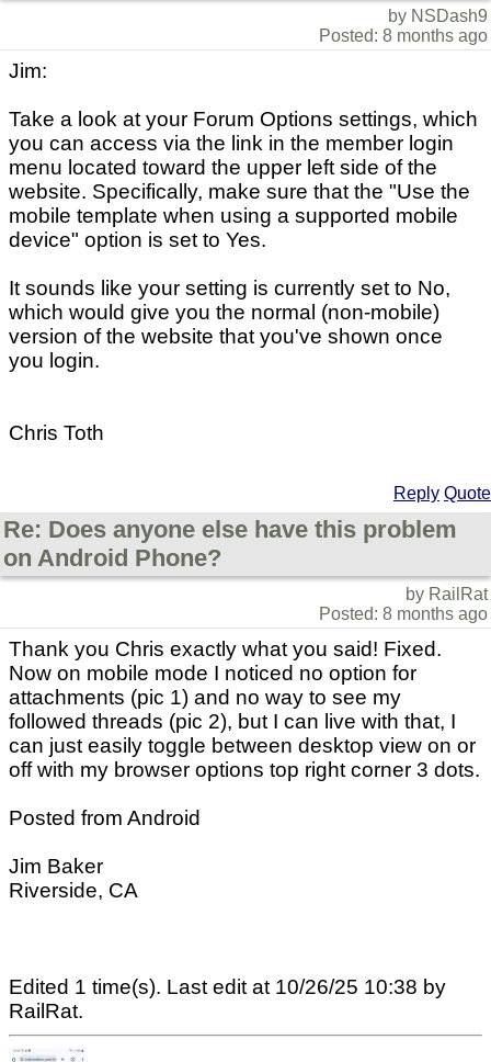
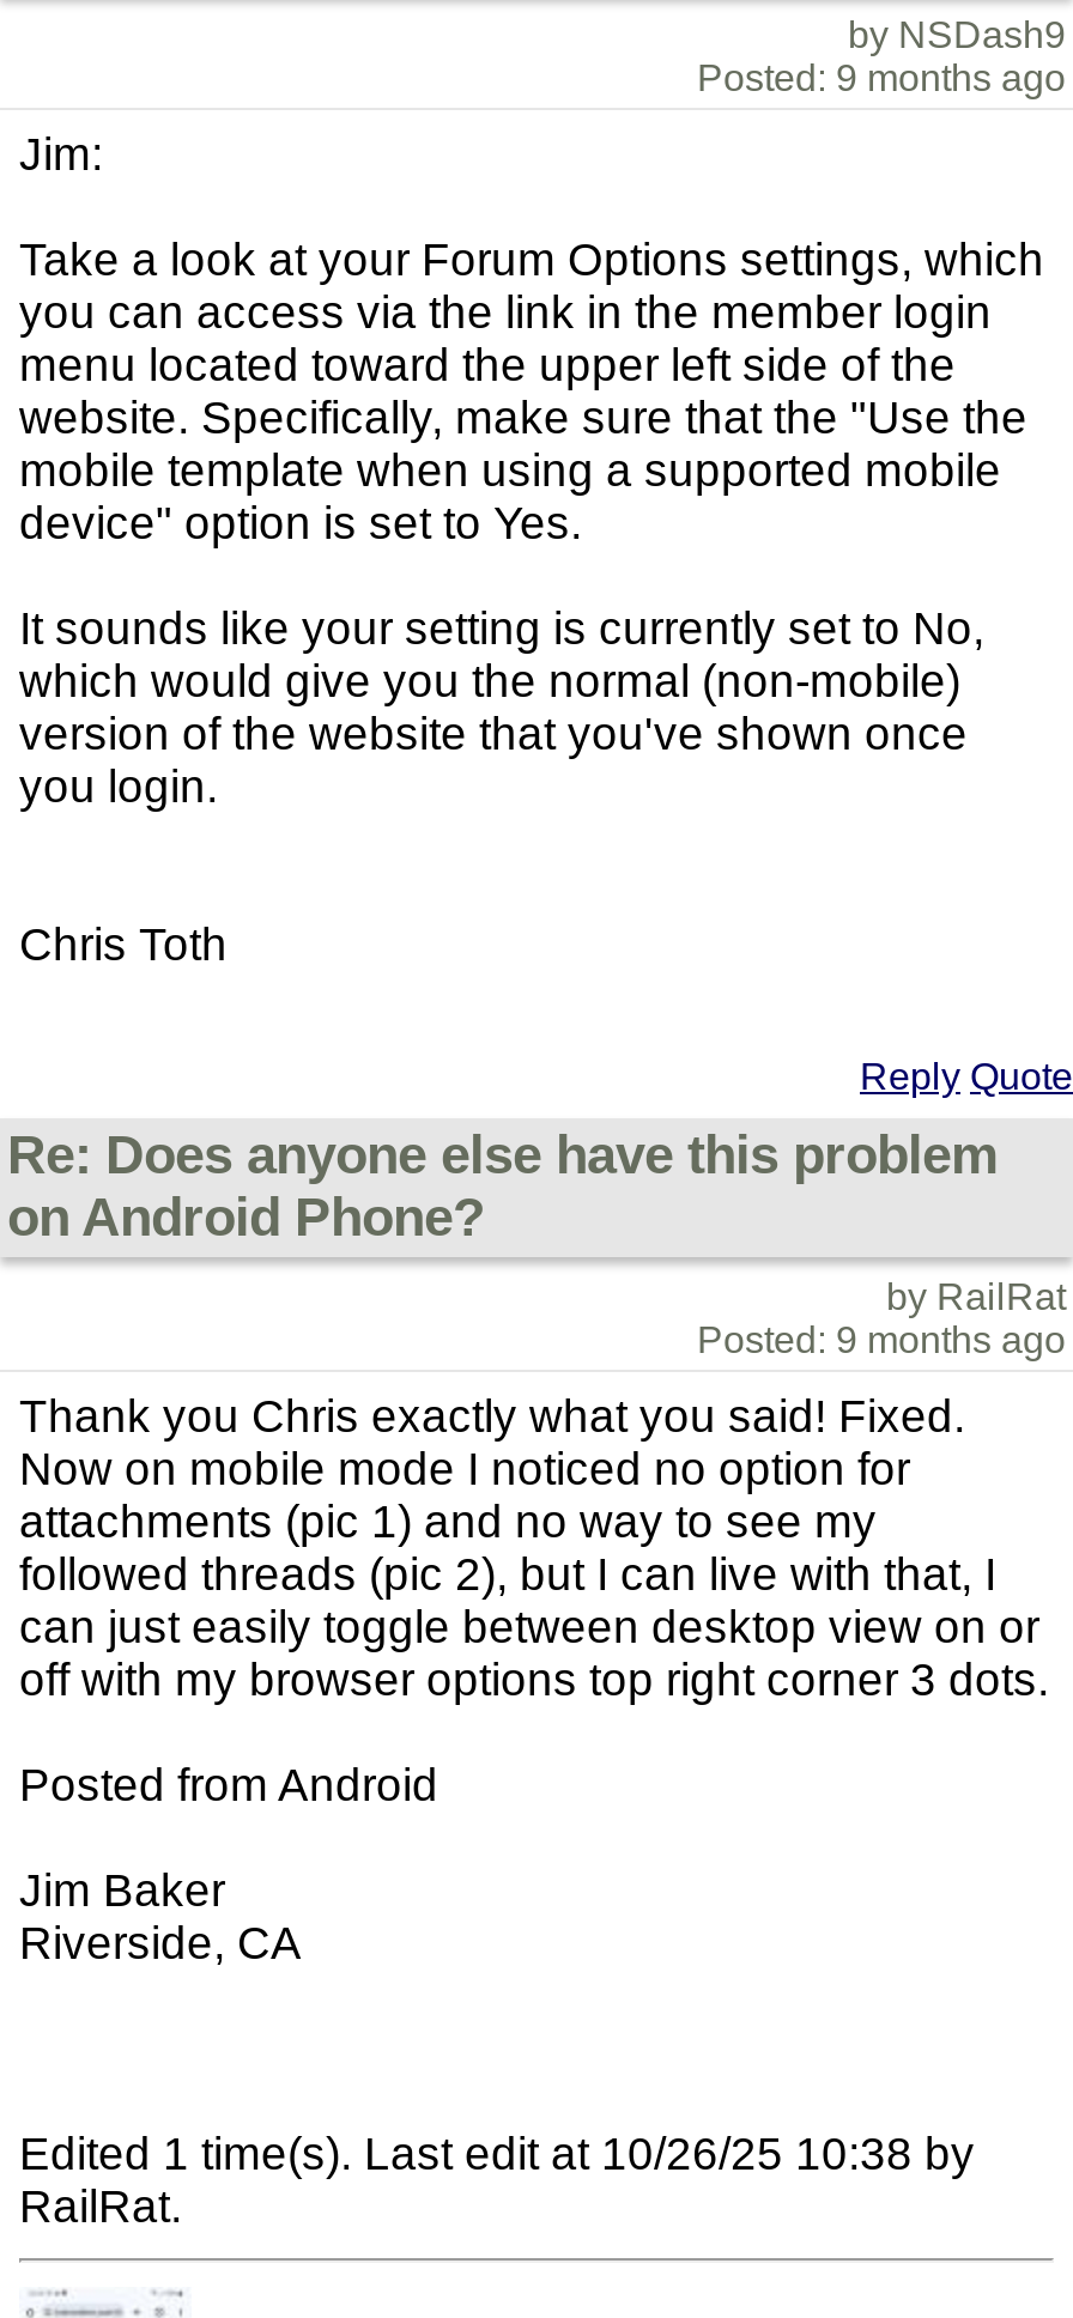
[319,27,488,45] Posted: 8 months ago -> [697,58,1066,99] Posted: 9 months ago
[319,605,488,624] Posted: 8 months ago -> [697,1320,1066,1361] Posted: 9 months ago

